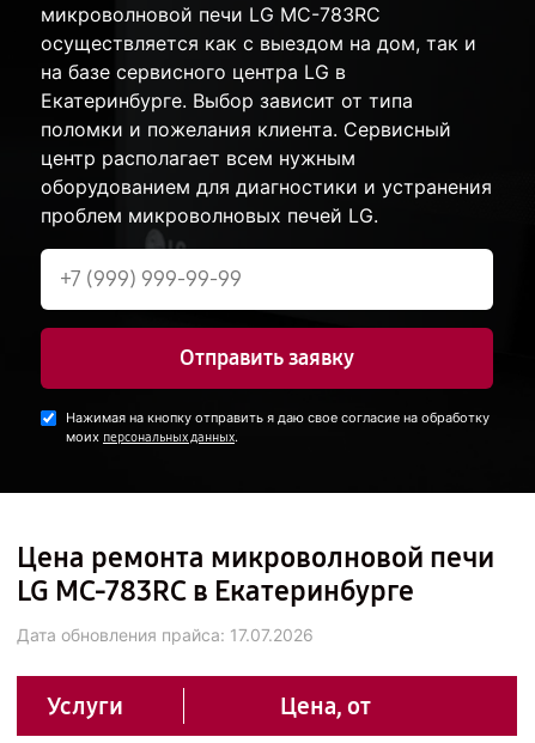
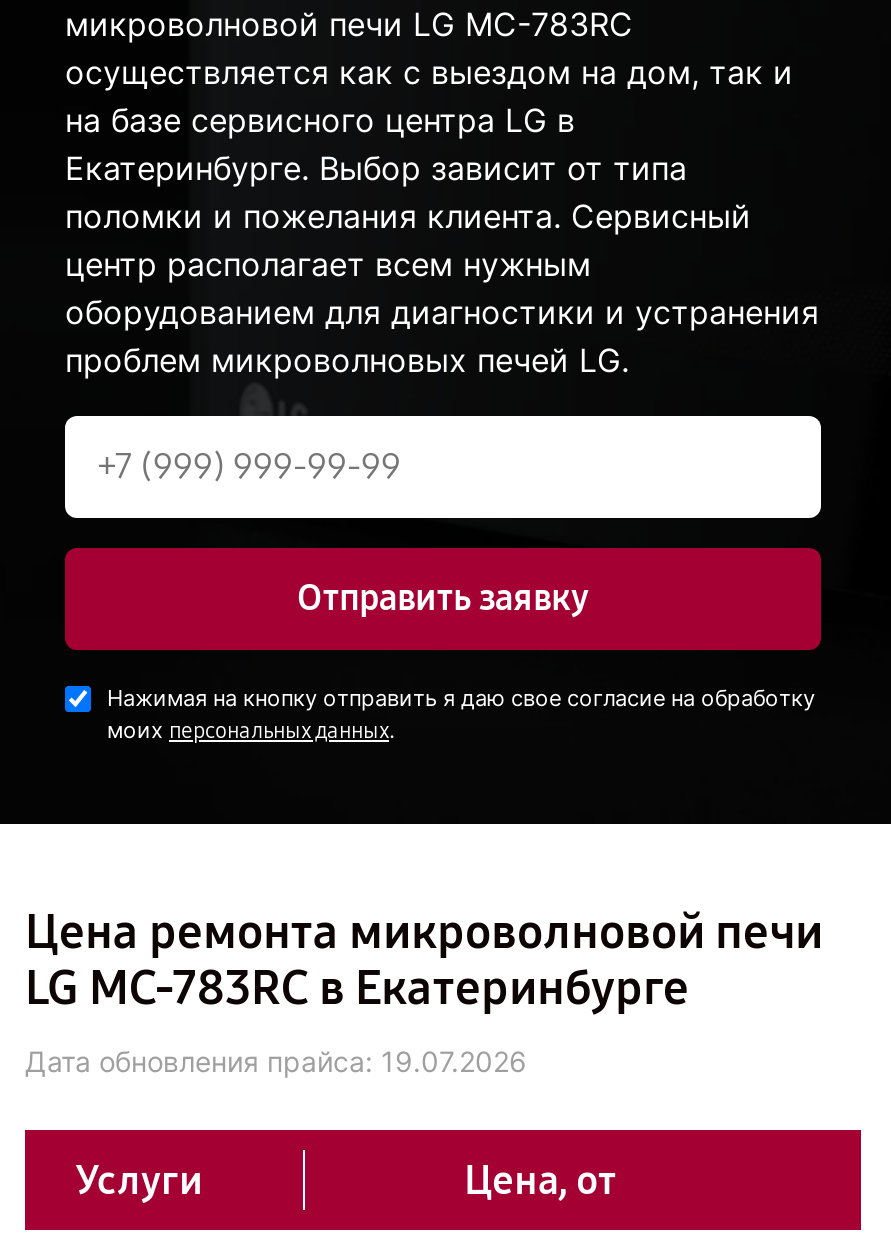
[17,625,314,645] Дата обновления прайса: 17.07.2026 -> [25,1044,527,1078] Дата обновления прайса: 19.07.2026

